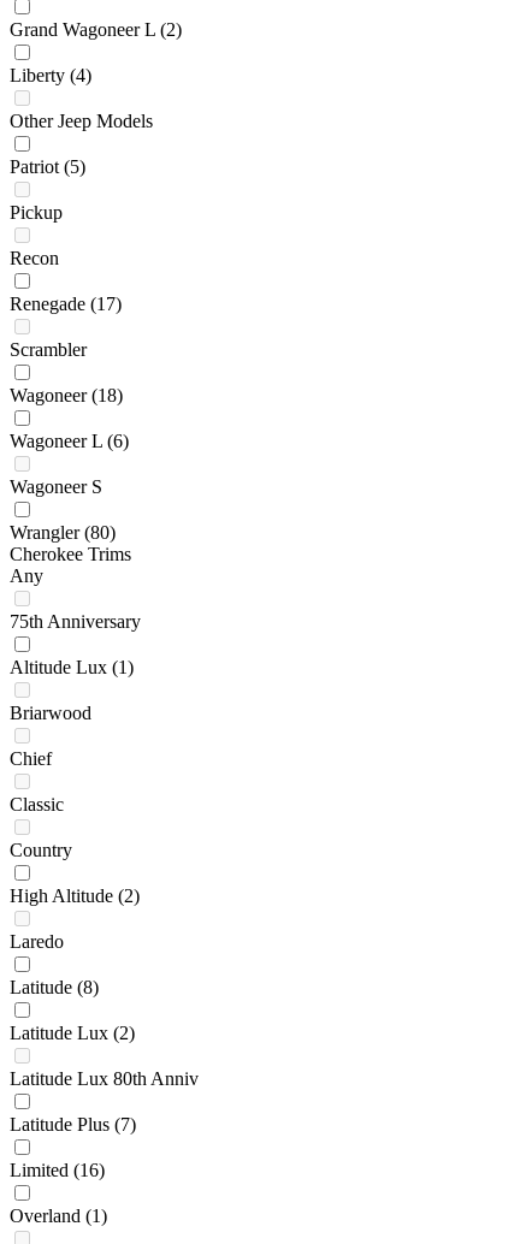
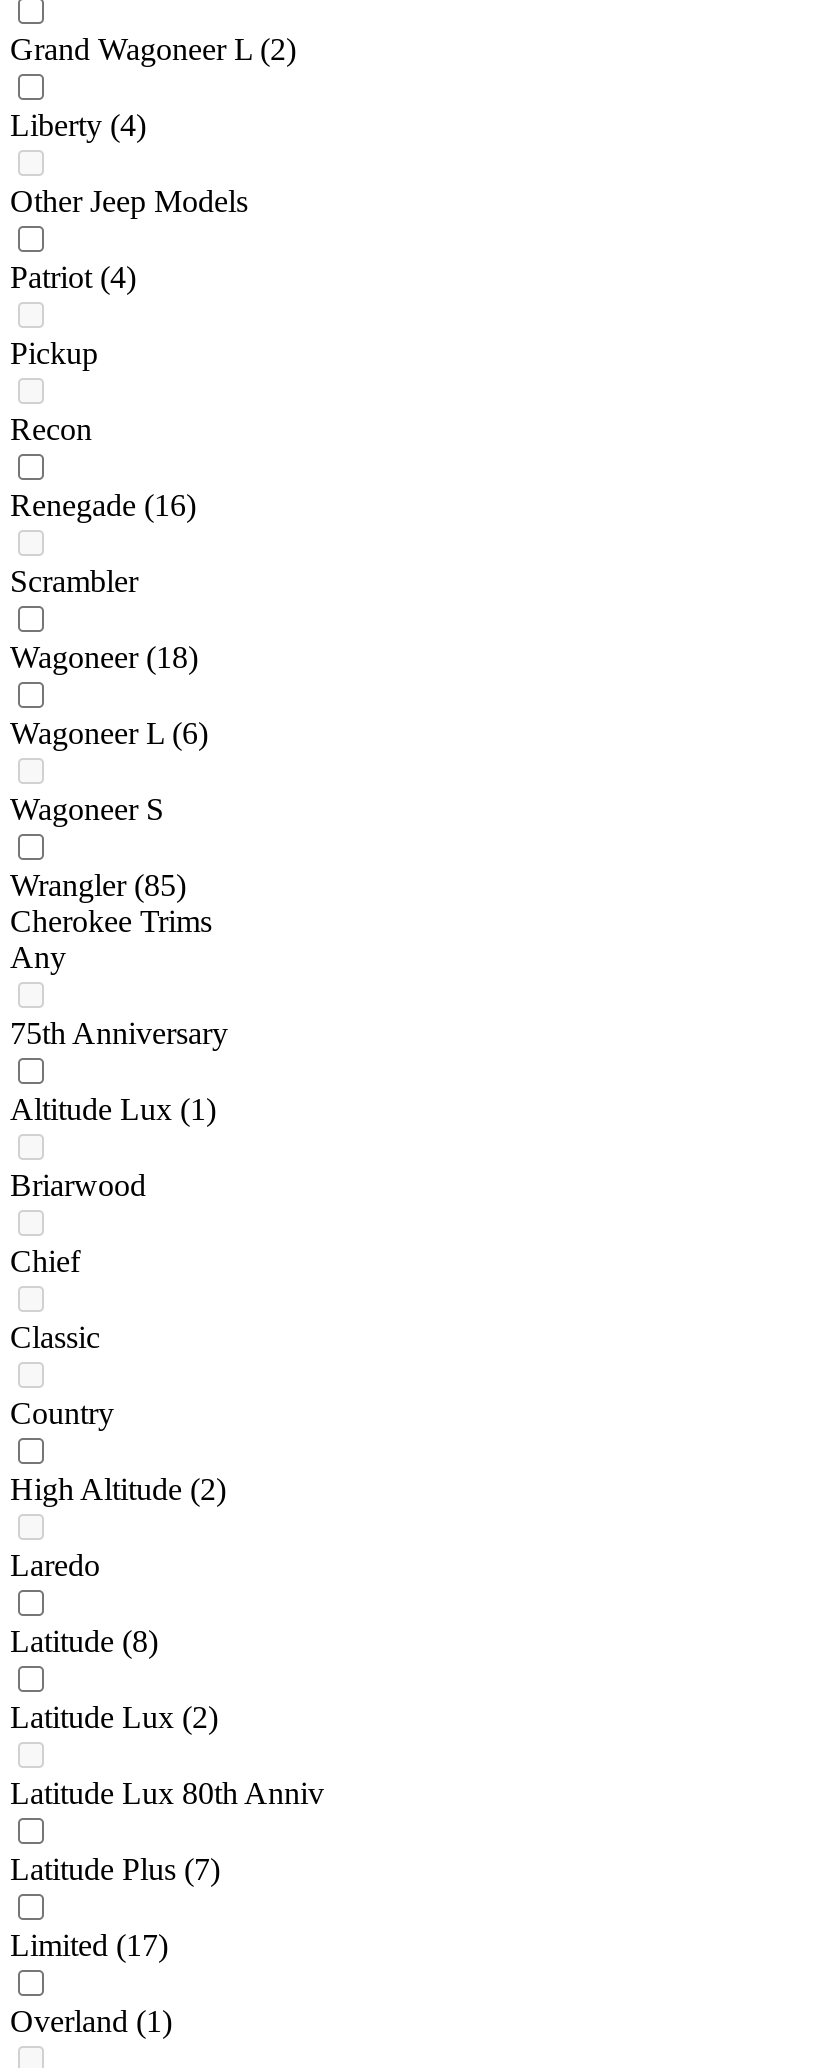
[10,157,85,177] Patriot (5) -> [10,261,136,295] Patriot (4)
[10,294,122,314] Renegade (17) -> [10,489,196,523] Renegade (16)
[10,523,116,543] Wrangler (80) -> [10,869,186,903] Wrangler (85)
[10,1160,105,1181] Limited (16) -> [10,1929,168,1963] Limited (17)

